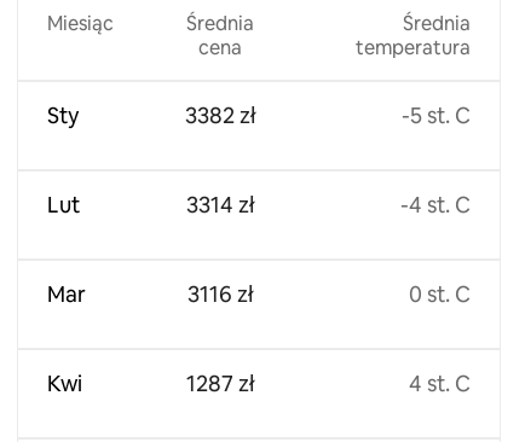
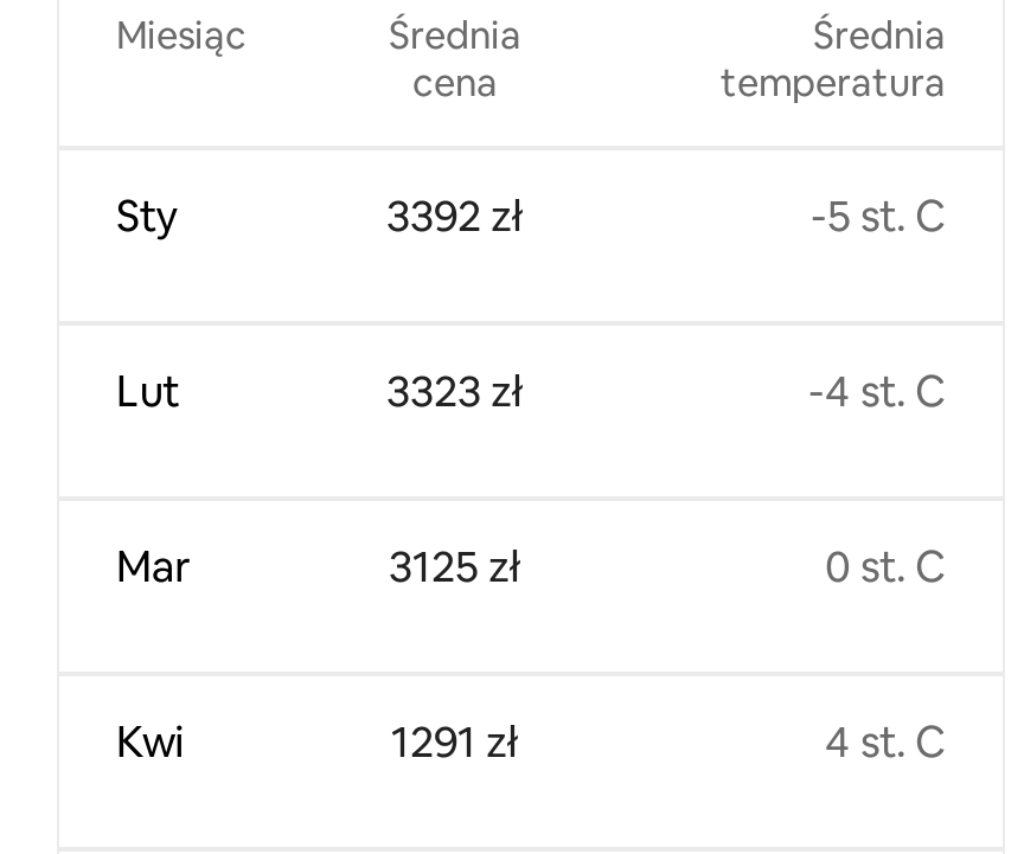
[184,102,256,130] 3382 zł -> [386,189,524,244] 3392 zł
[186,191,255,219] 3314 zł -> [386,364,524,419] 3323 zł
[187,281,253,308] 3116 zł -> [389,540,521,594] 3125 zł
[186,370,255,398] 1287 zł -> [391,715,519,769] 1291 zł

